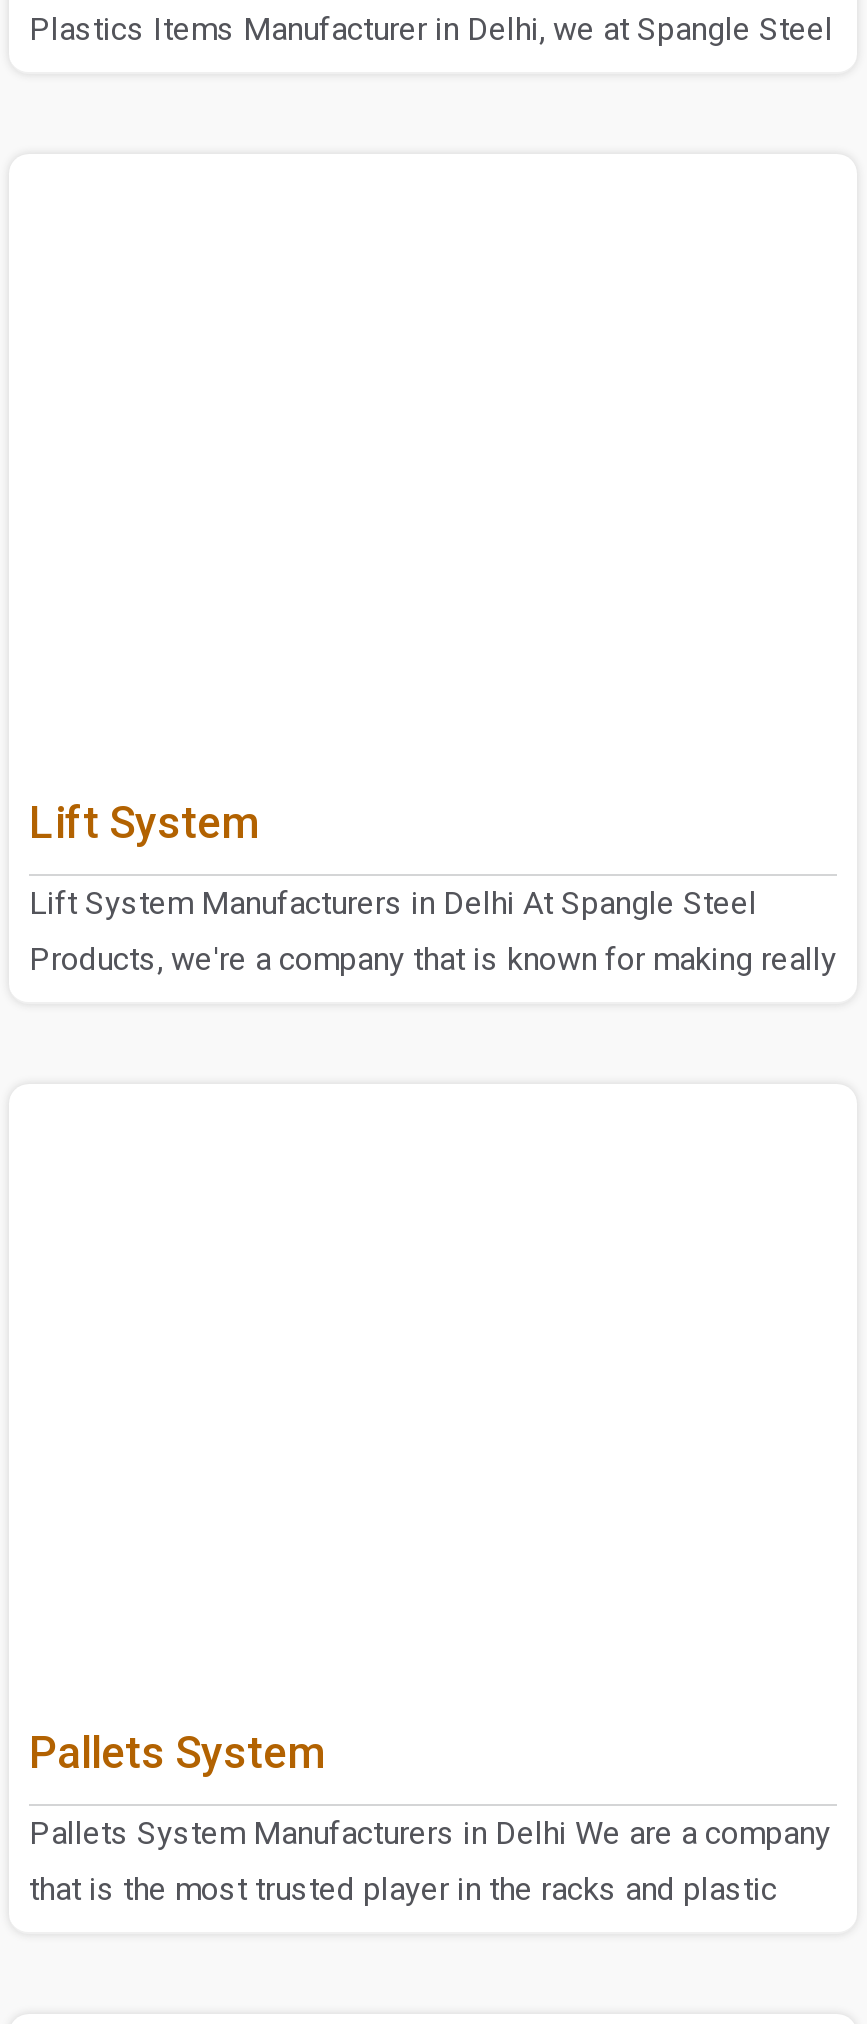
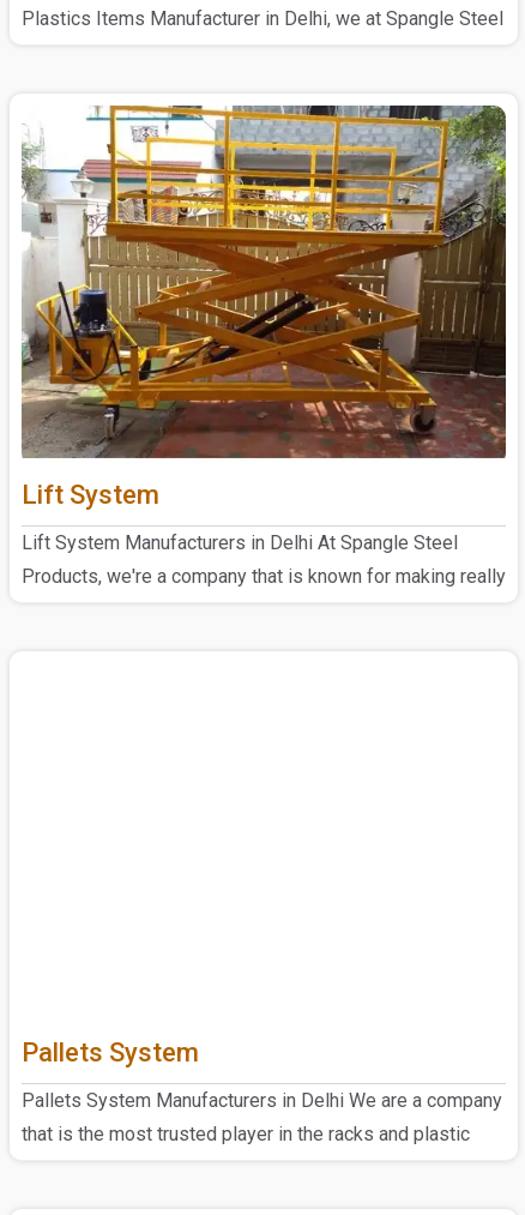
none -> [20,104,507,459] [image]

